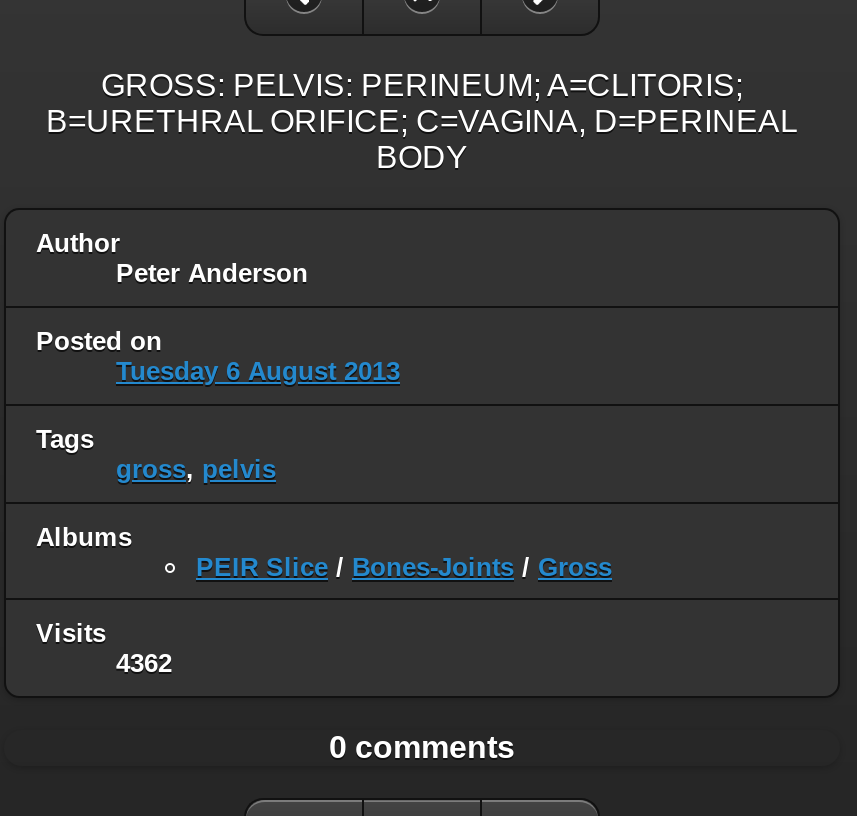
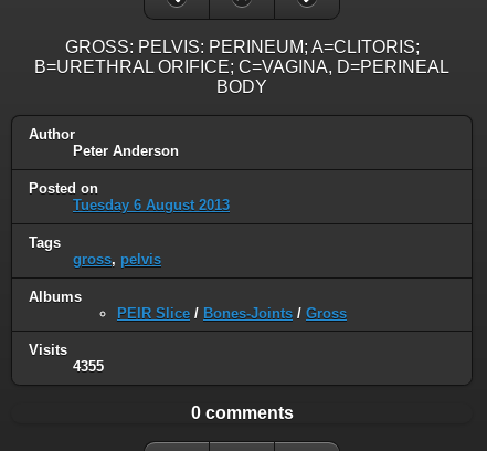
[116,649,172,679] 4362 -> [73,359,104,375] 4355

